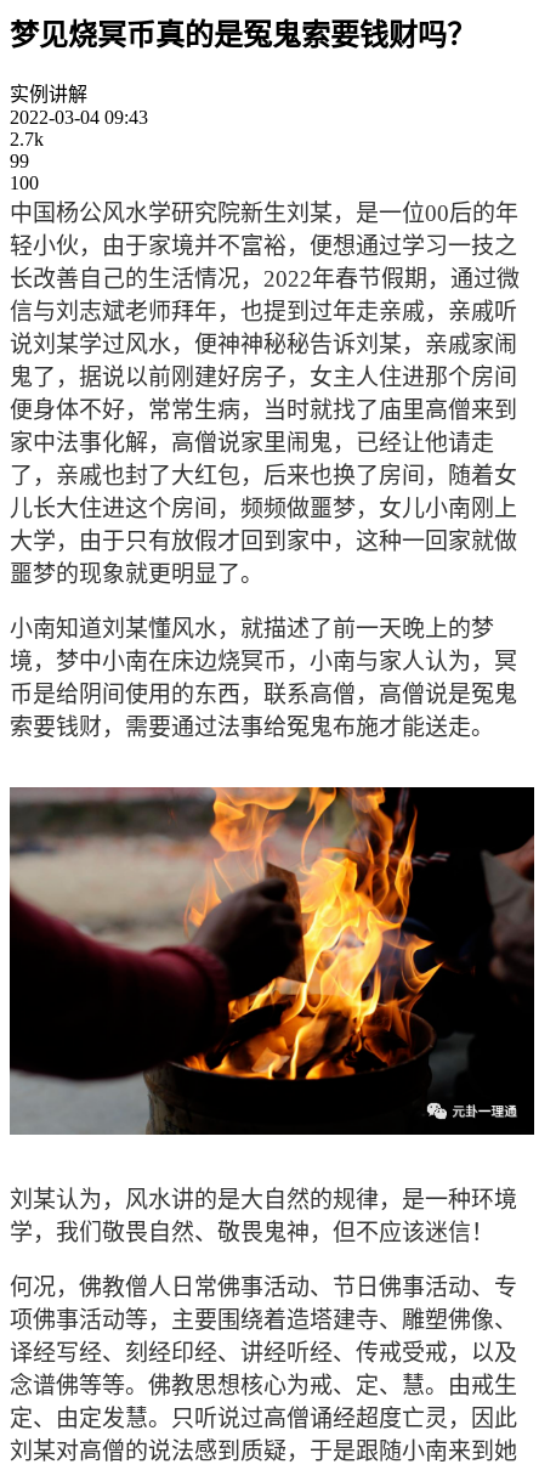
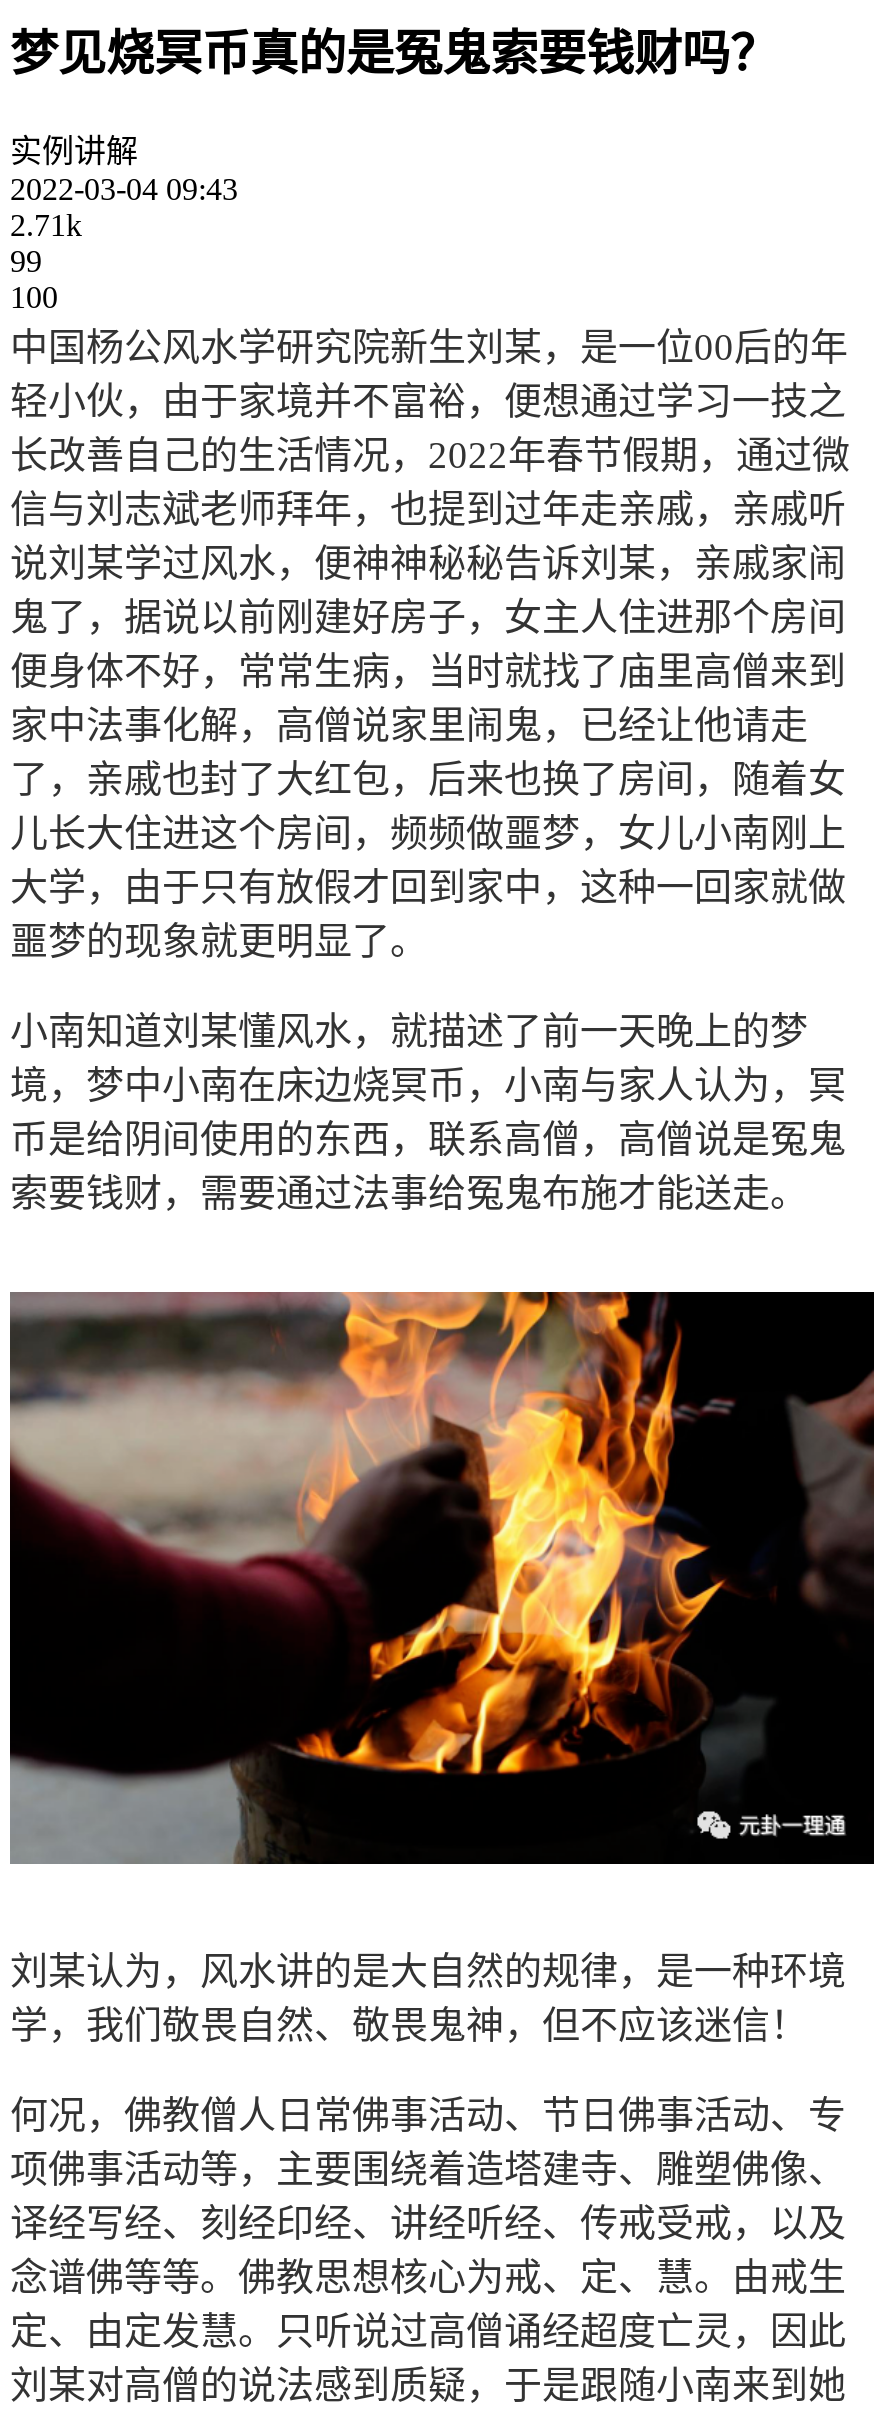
[10,128,44,149] 2.7k -> [10,207,82,241] 2.71k

